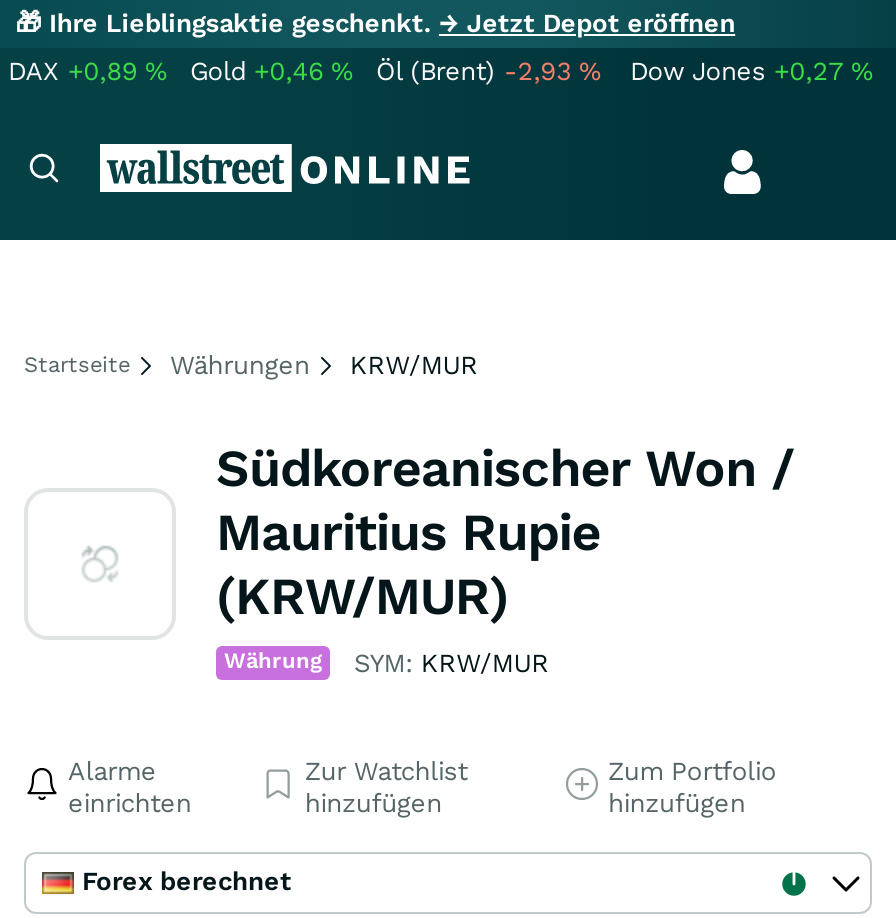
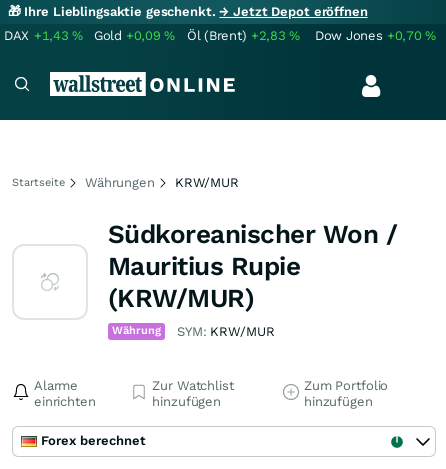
[8,56,166,86] DAX +0,89% -> [4,28,83,43] DAX +1,43%
[190,56,352,86] Gold +0,46% -> [94,28,175,43] Gold +0,09%
[376,56,600,86] Öl (Brent) -2,93% -> [187,28,300,43] Öl (Brent) +2,83%
[630,56,872,86] Dow Jones +0,27% -> [315,28,436,43] Dow Jones +0,70%

